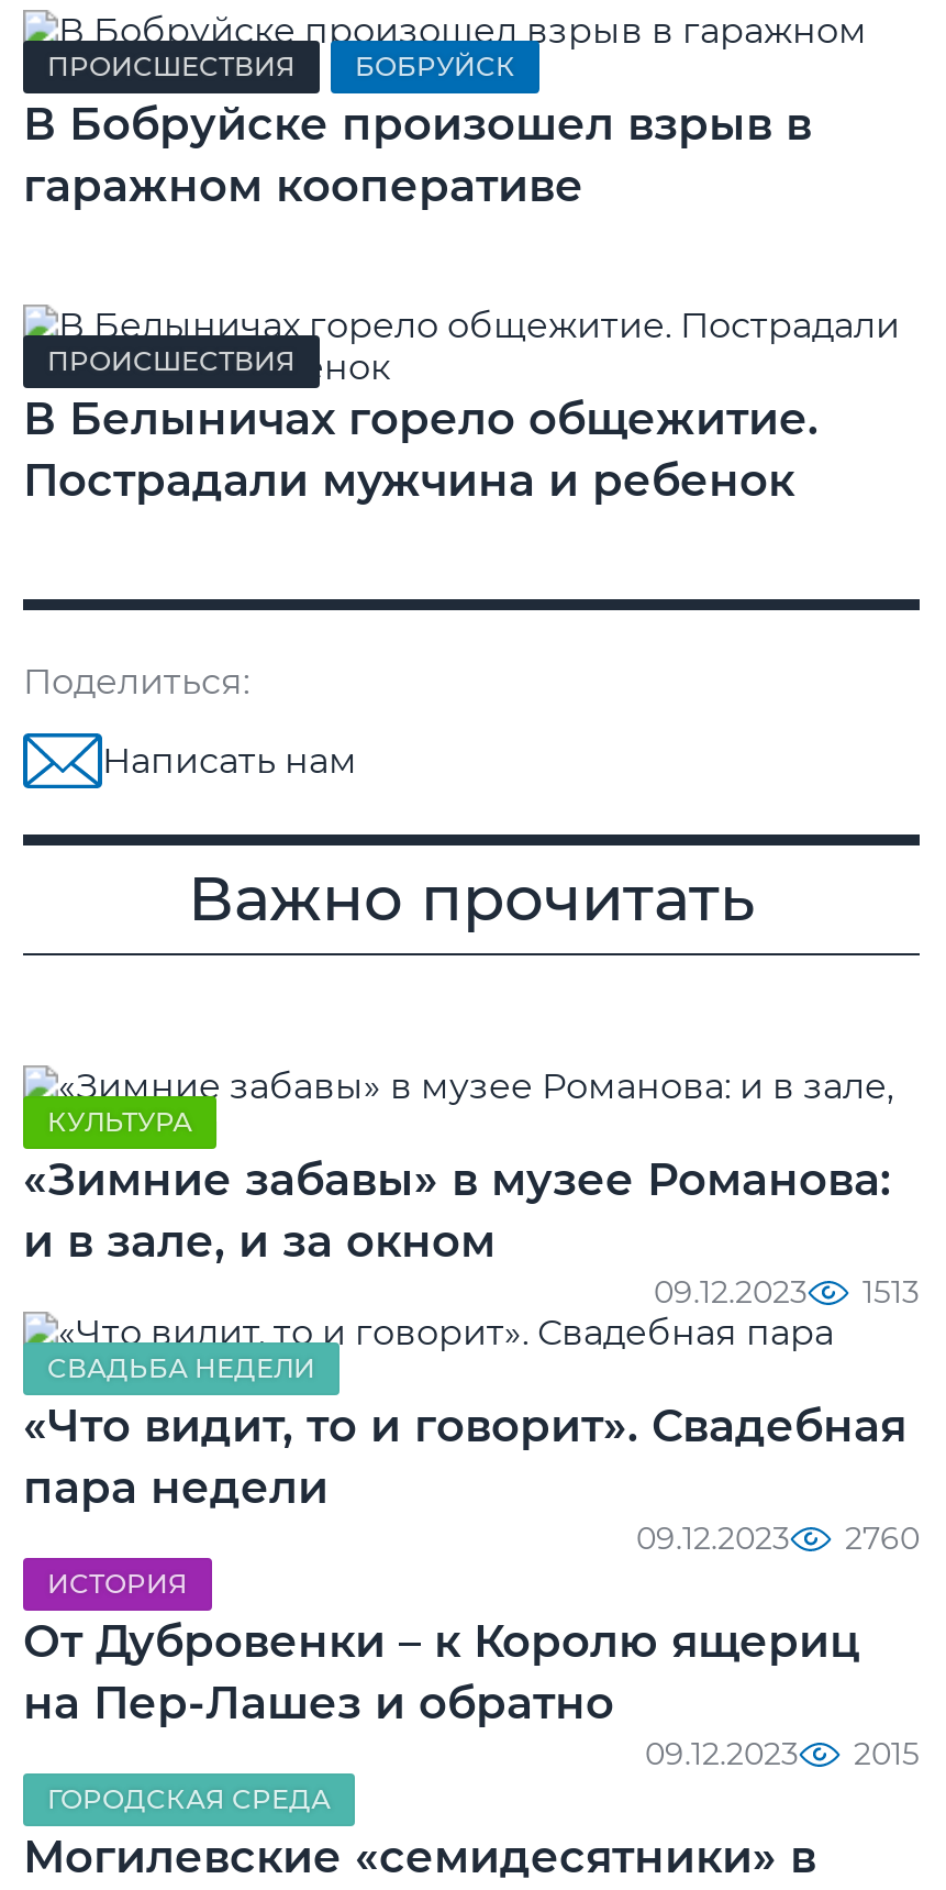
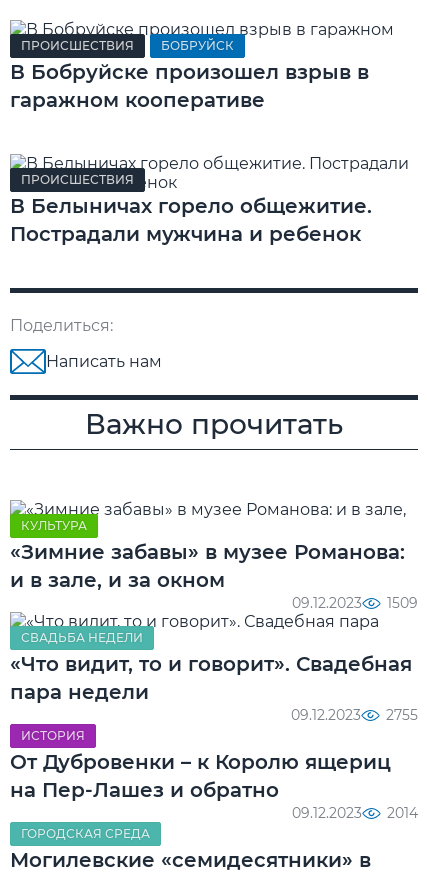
[654,1272,920,1312] 09.12.2023 1513 -> [292,594,418,612] 09.12.2023 1509
[636,1518,920,1558] 09.12.2023 2760 -> [291,706,418,724] 09.12.2023 2755
[645,1734,920,1773] 09.12.2023 2015 -> [292,804,418,822] 09.12.2023 2014

